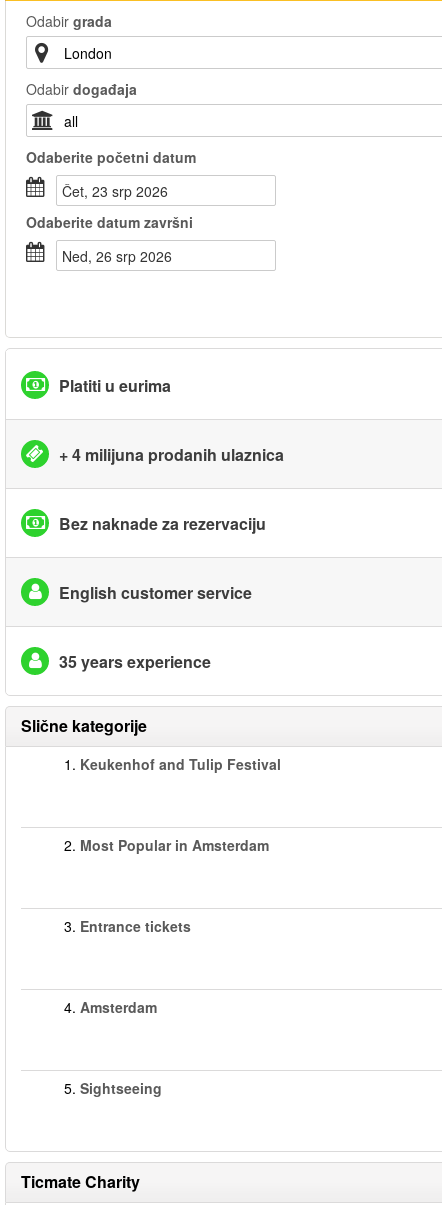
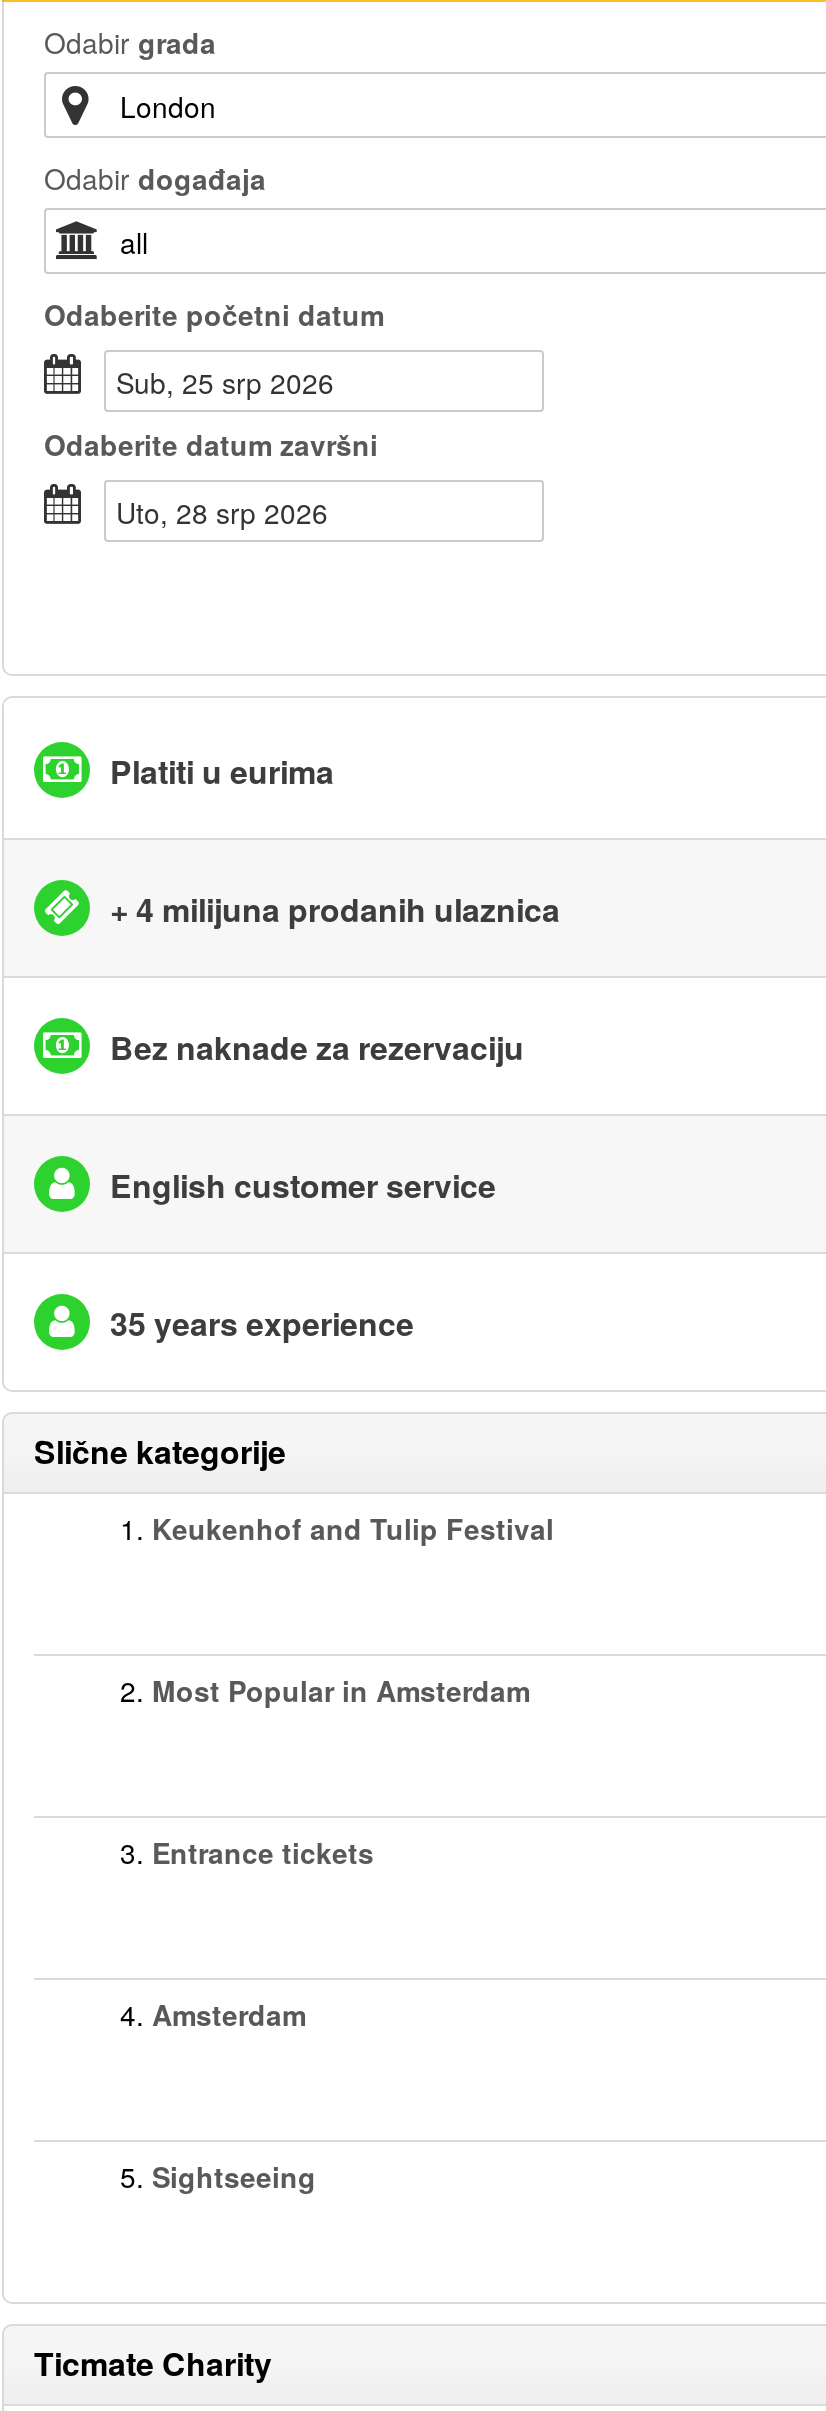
[72,181,168,201] čet, 23 srp 2026 -> [134,362,334,402] sub, 25 srp 2026
[72,246,172,266] ned, 26 srp 2026 -> [136,492,328,532] uto, 28 srp 2026

